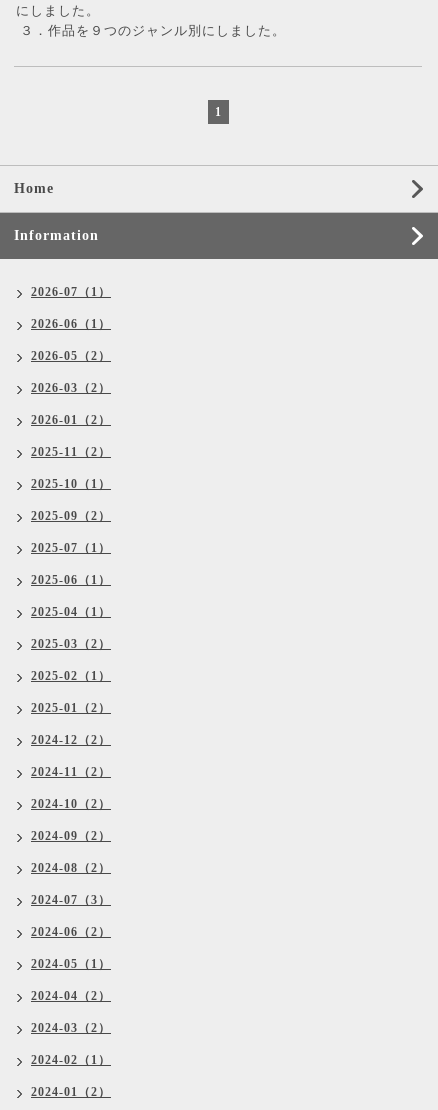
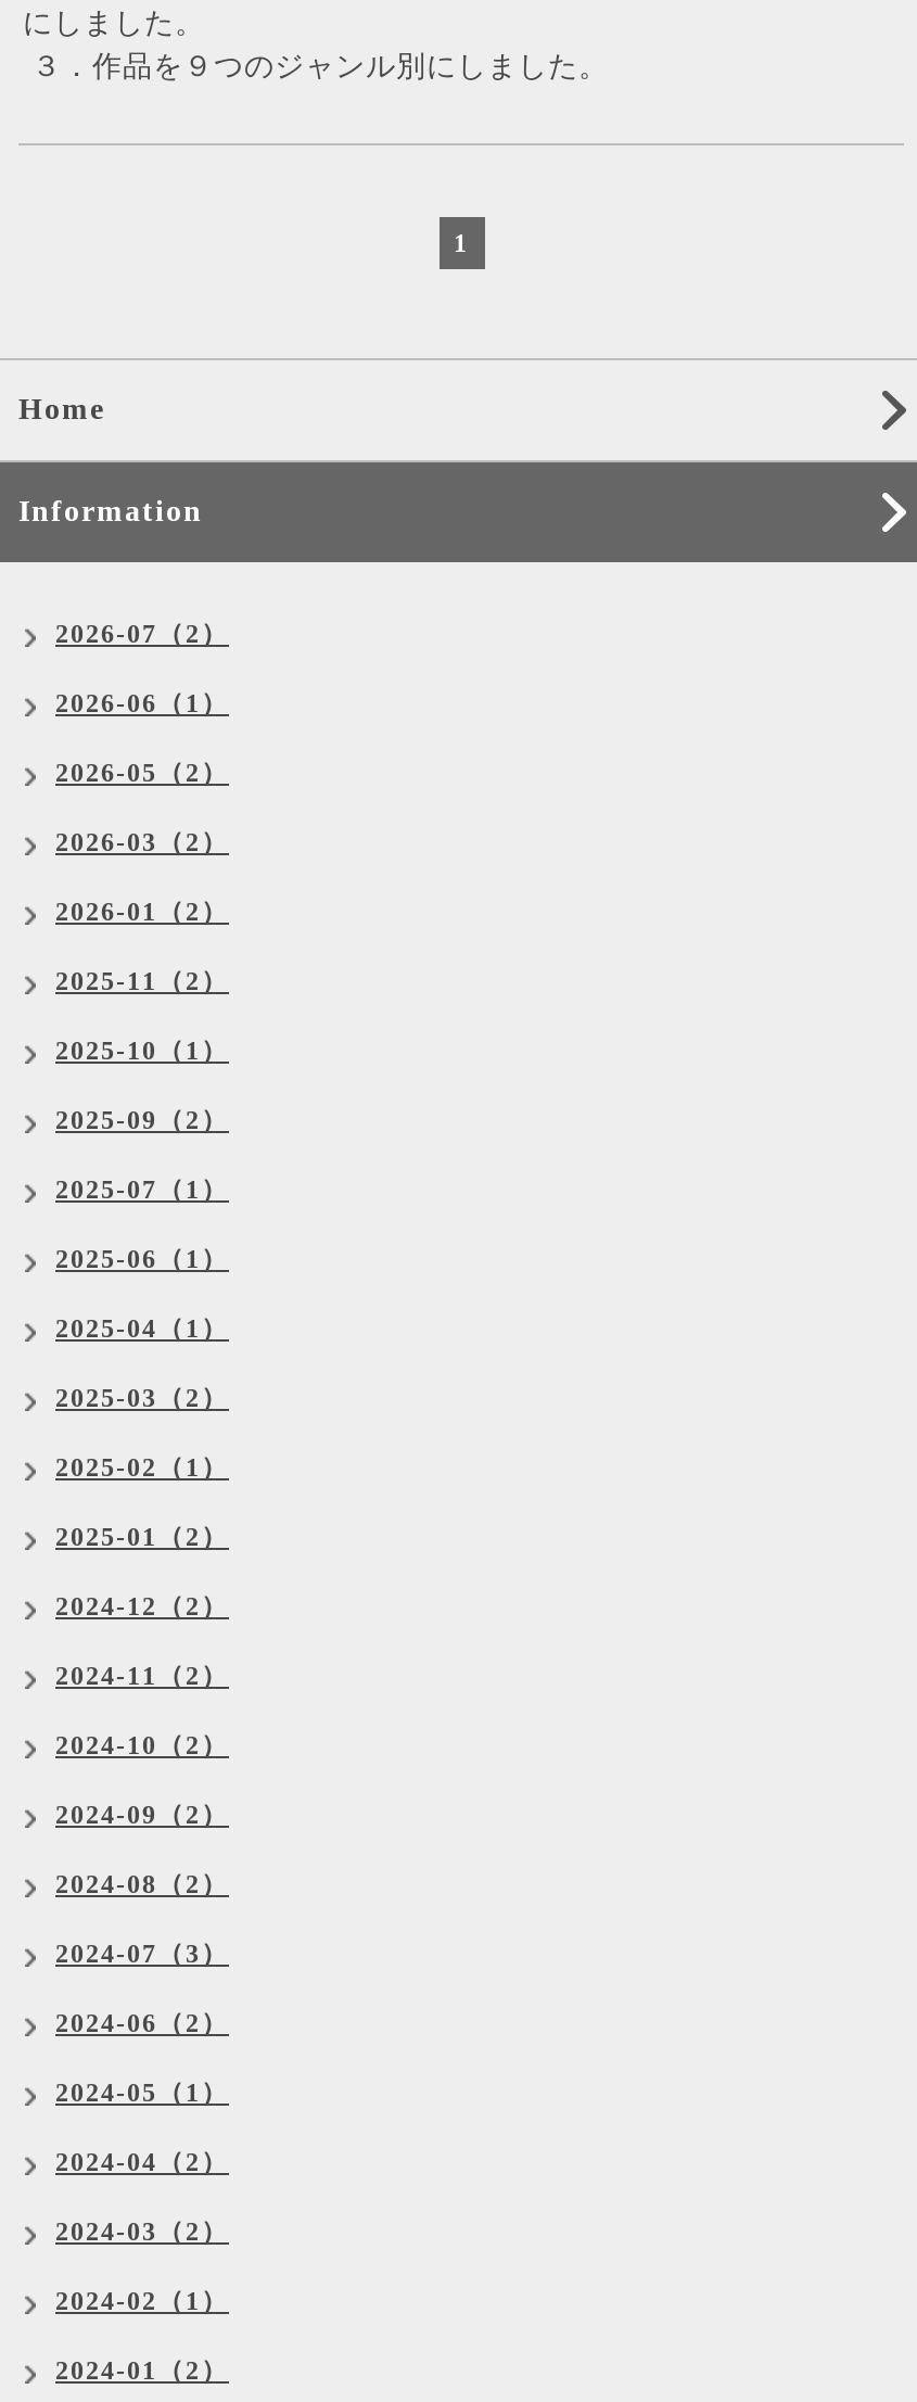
[31,285,111,299] 2026-07（1） -> [55,618,229,649] 2026-07（2）

